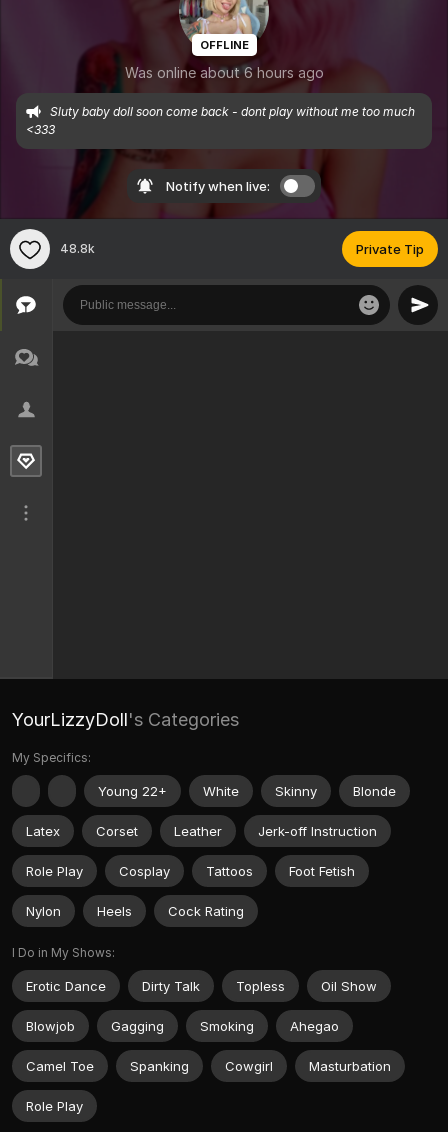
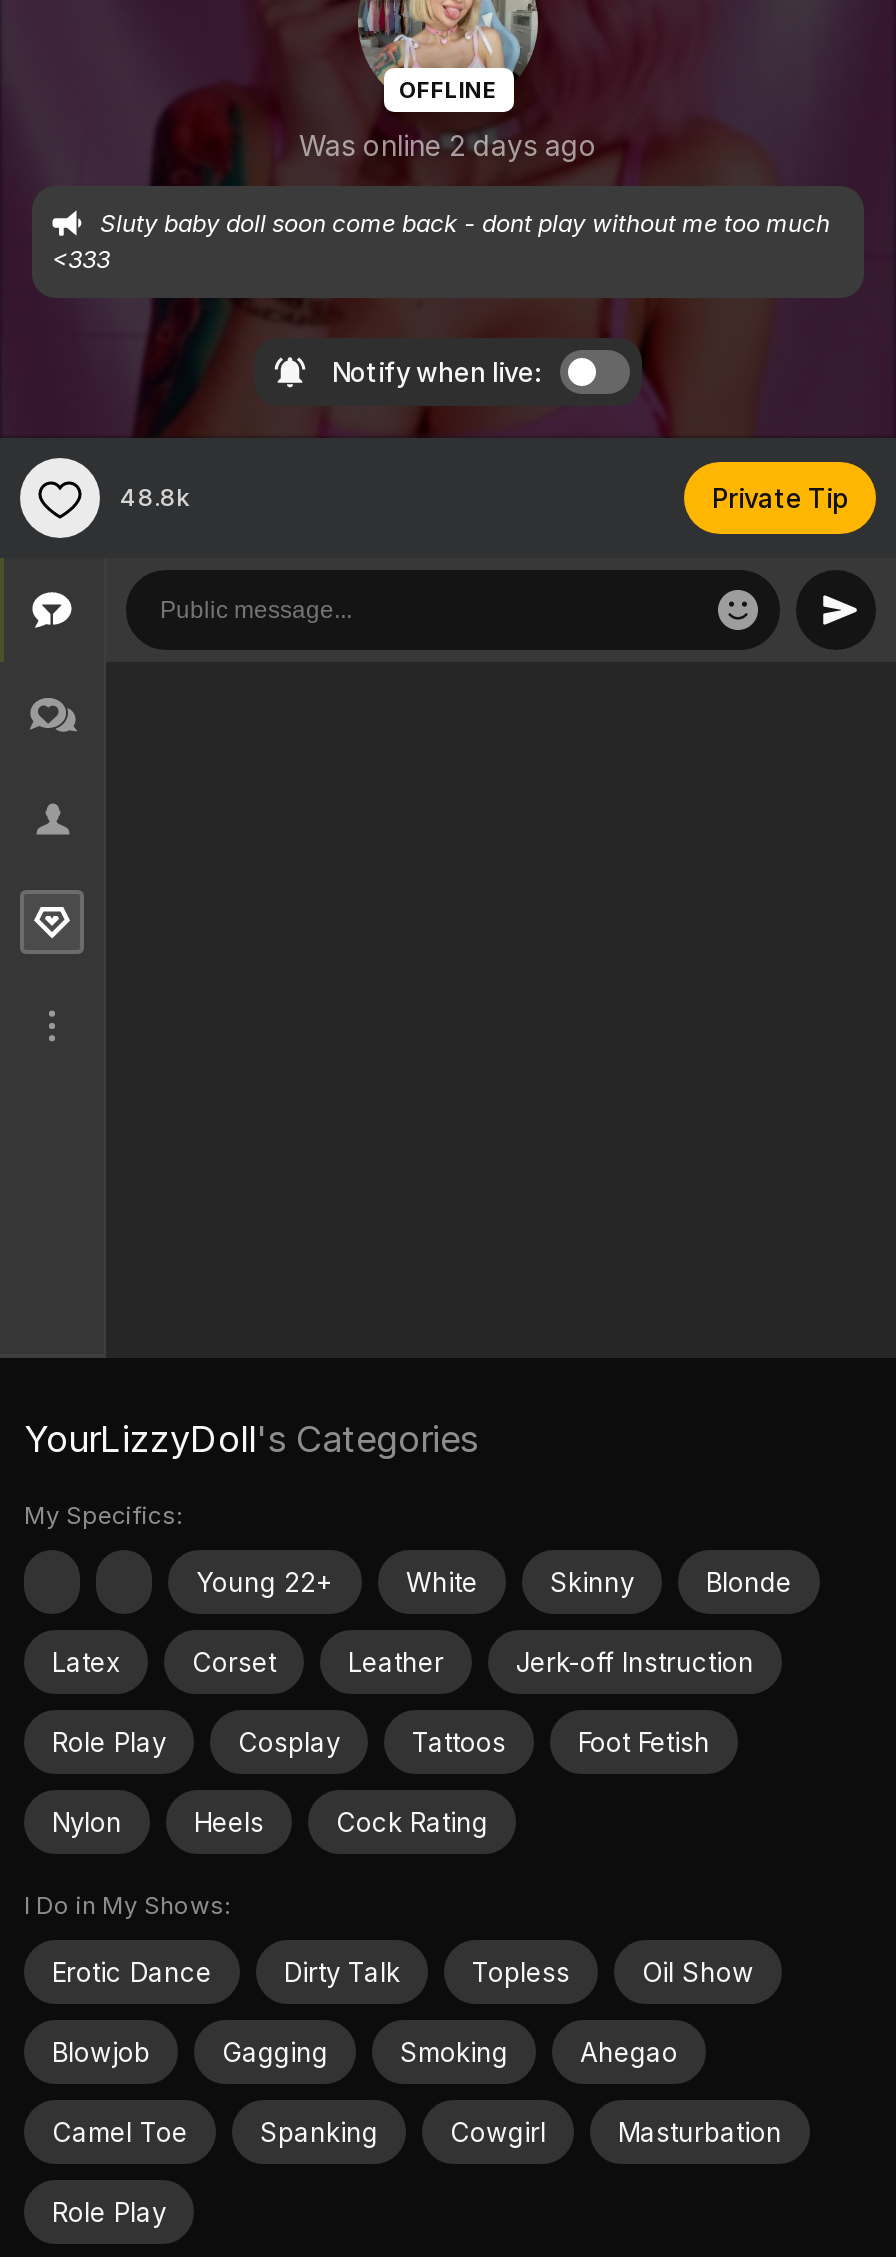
[124,64,323,81] Was online about 6 hours ago -> [299,128,597,162] Was online 2 days ago

